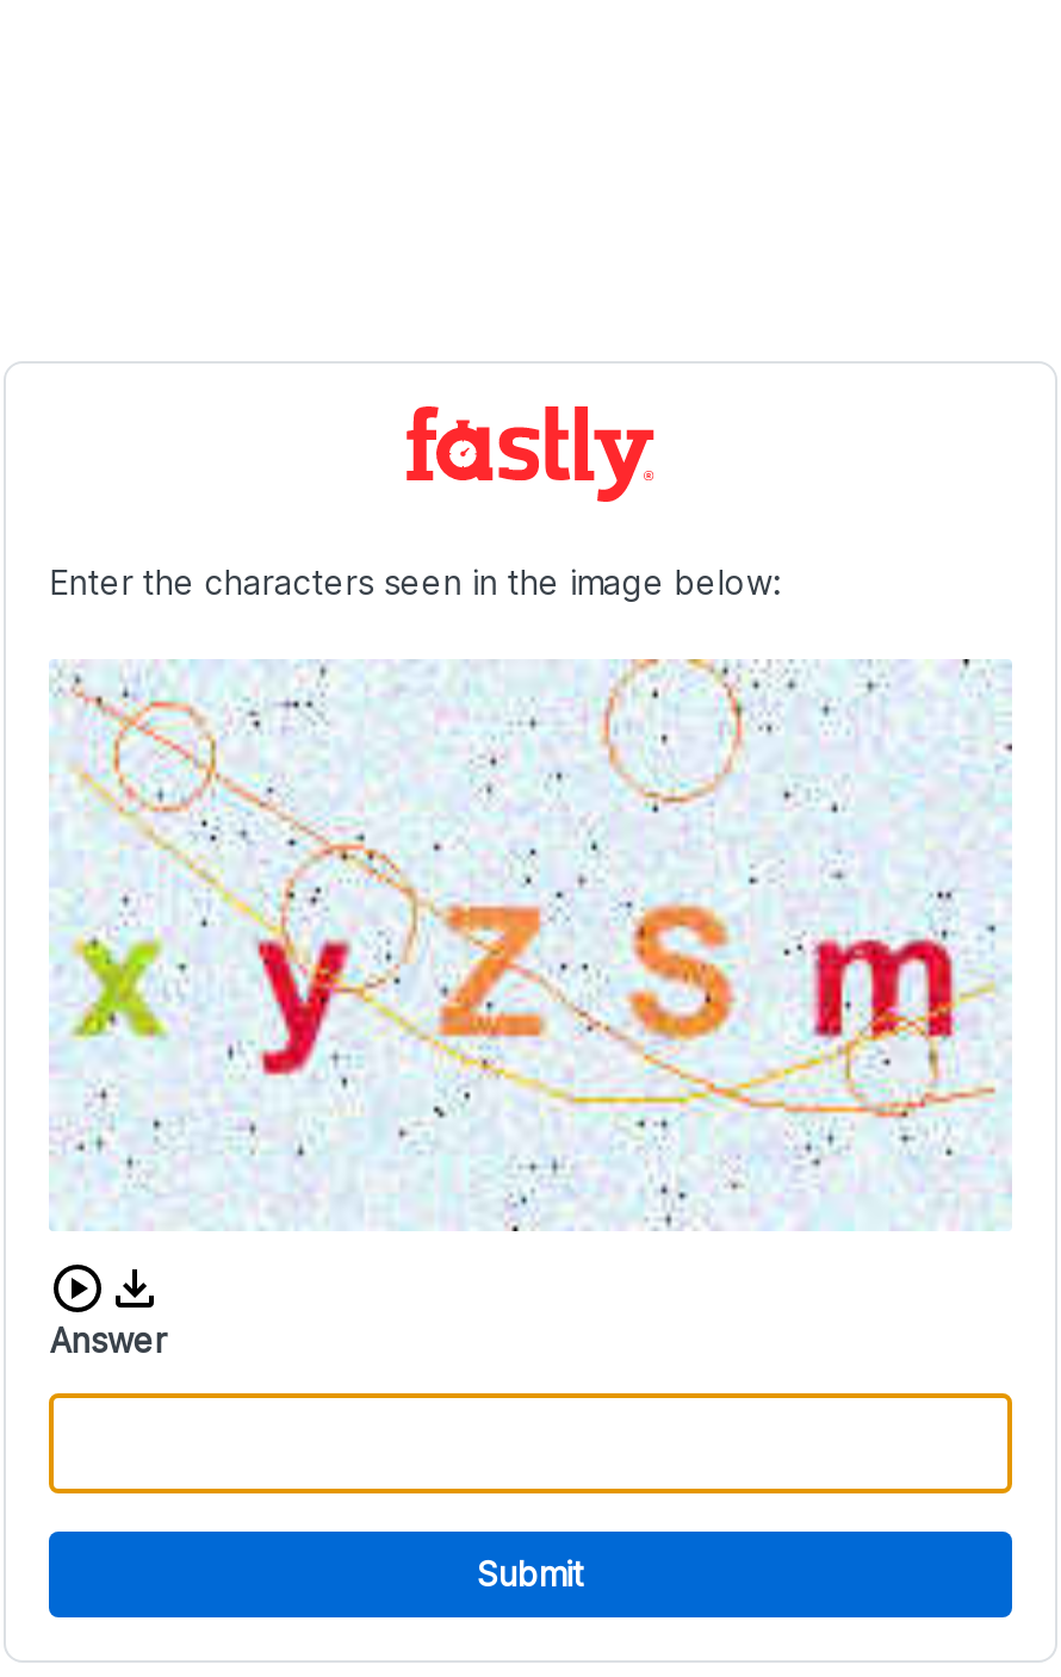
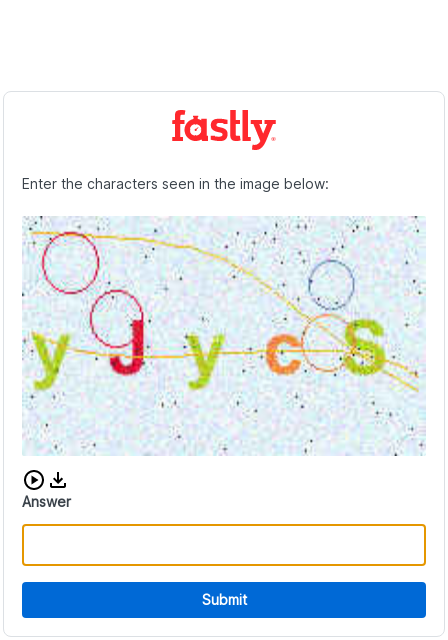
[51,657,1015,1234] [image] -> [21,215,425,457] [image]

